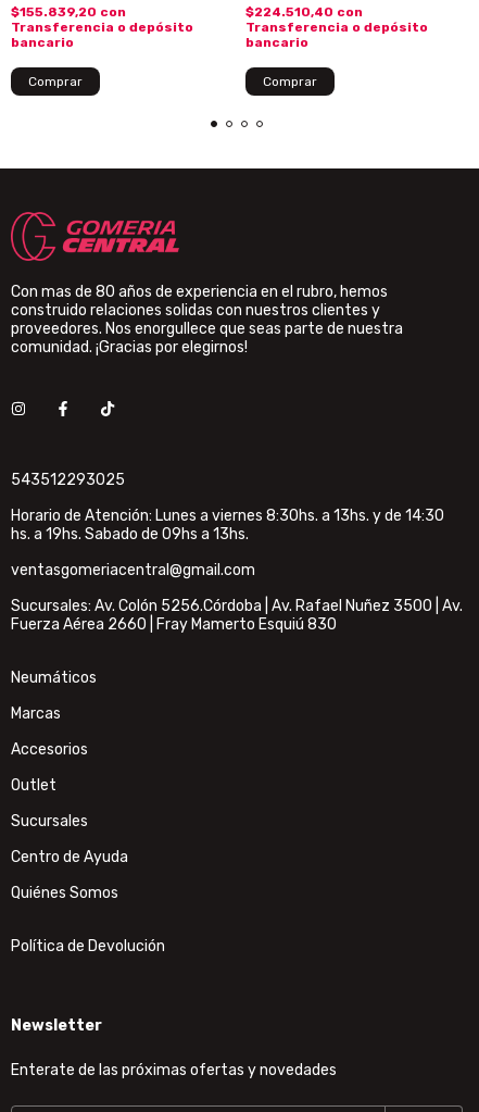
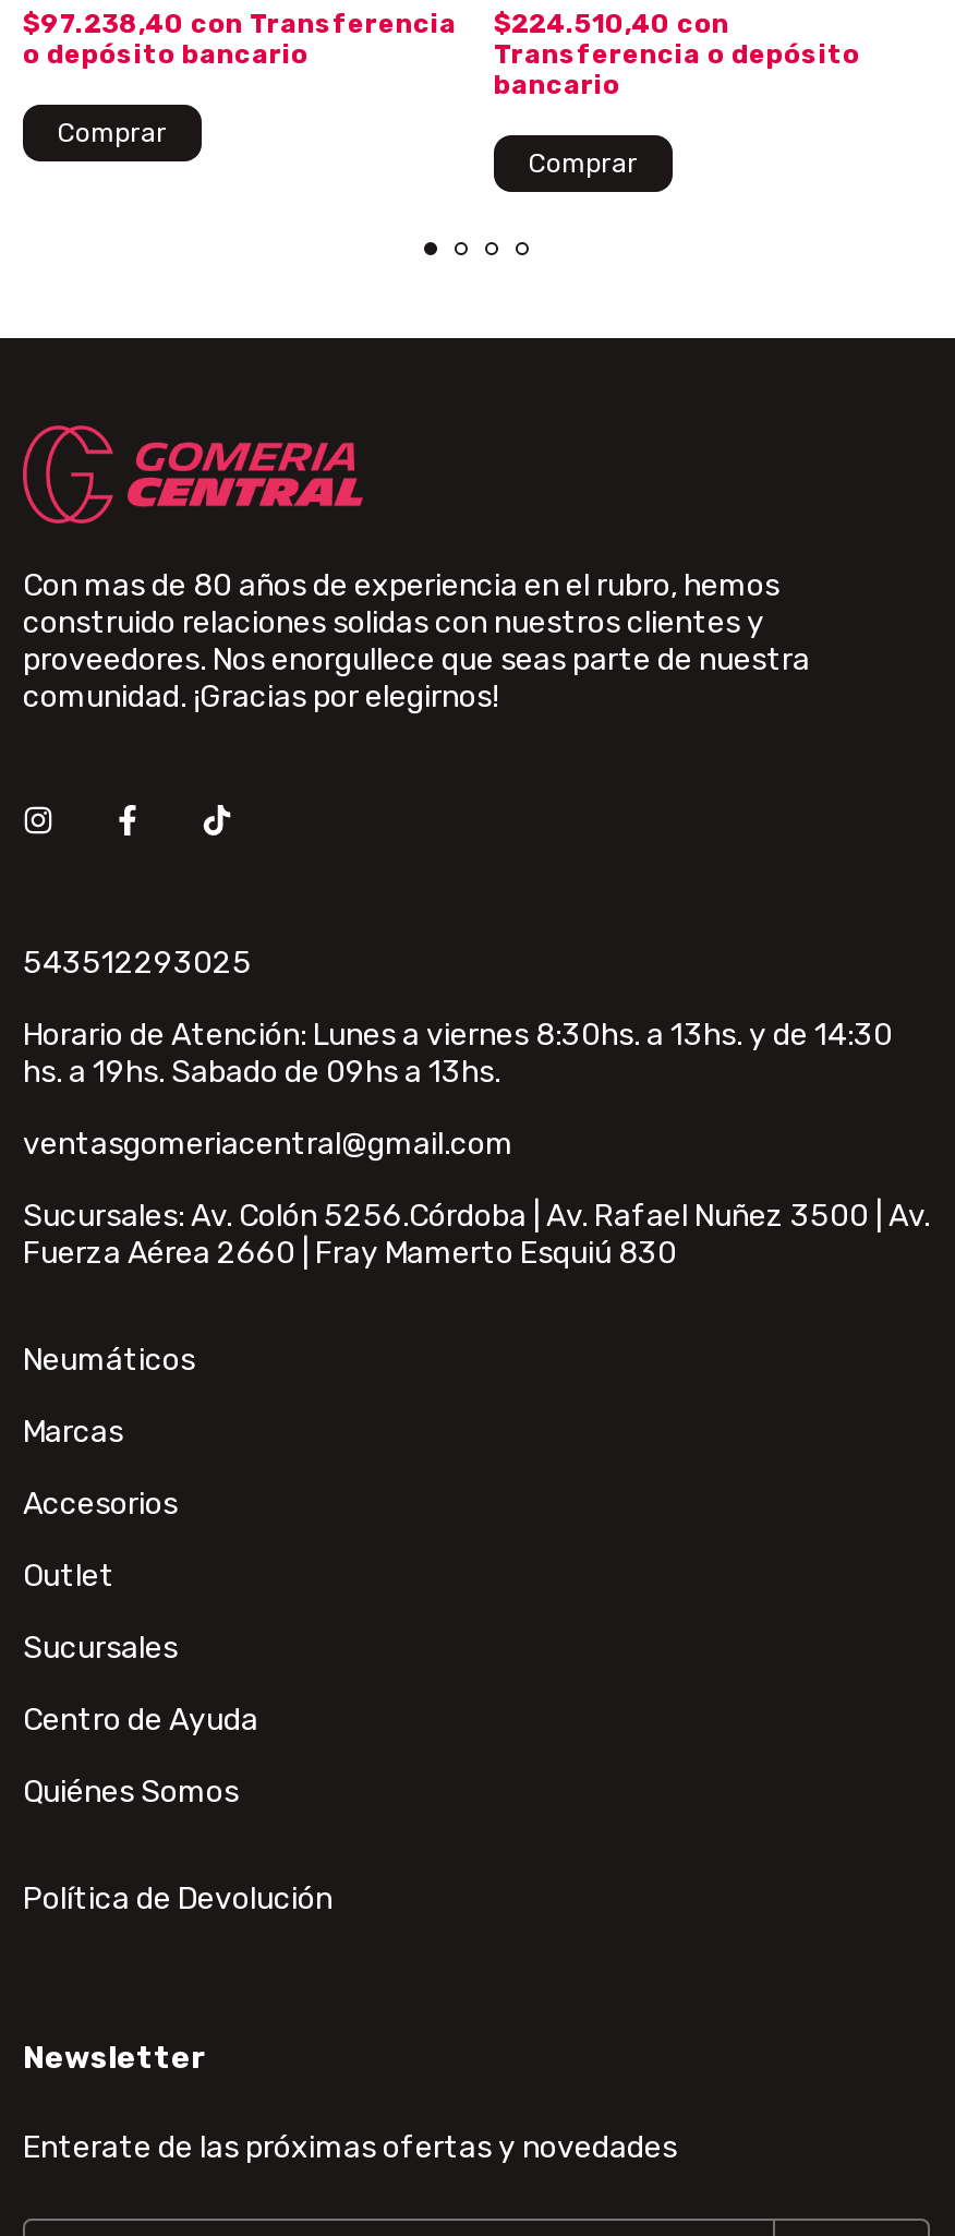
[11,4,193,50] $155.839,20 con | Transferencia o depósito | bancario -> [23,9,457,70] $97.238,40 con Transferencia | o depósito bancario

